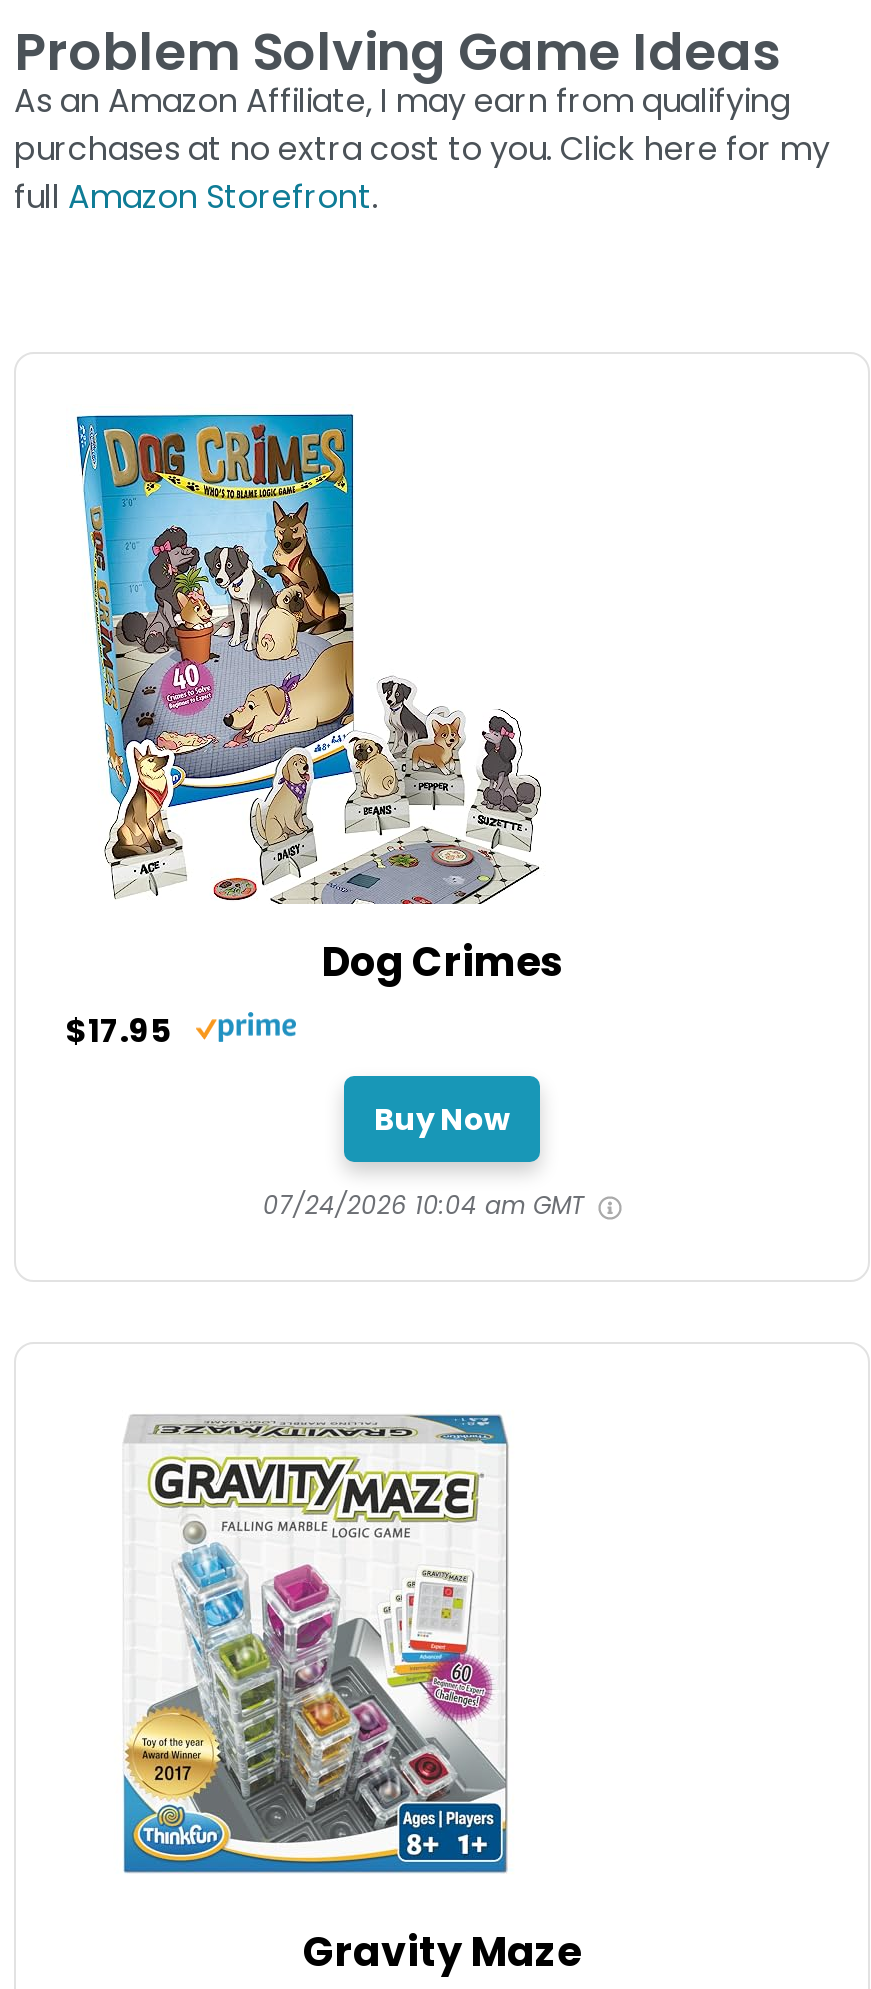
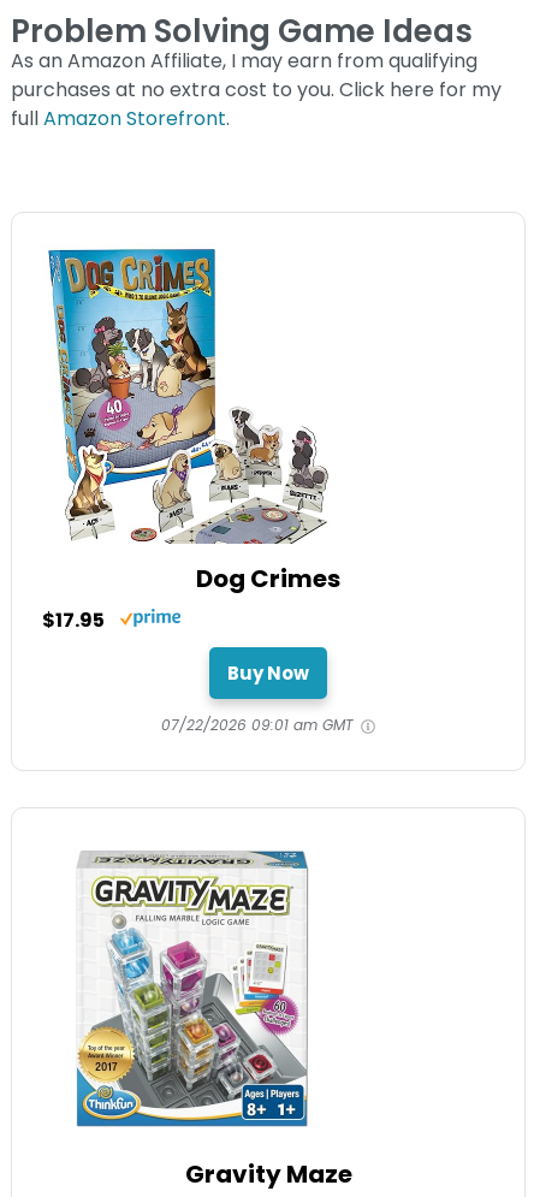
[263,1189,591,1223] 07/24/2026 10:04 am GMT -> [161,715,357,735] 07/22/2026 09:01 am GMT

